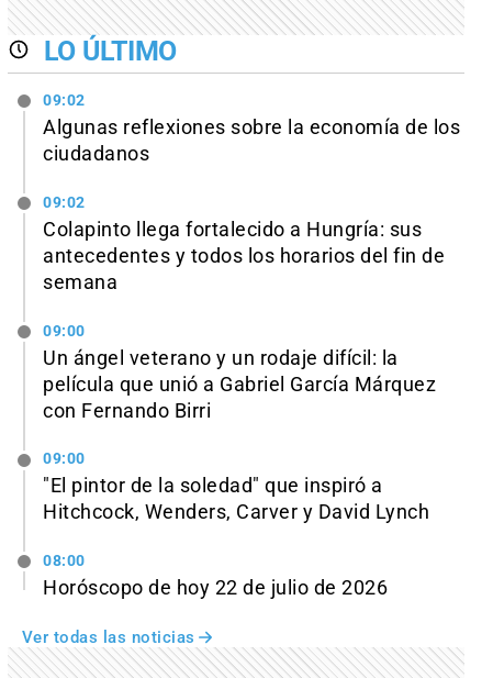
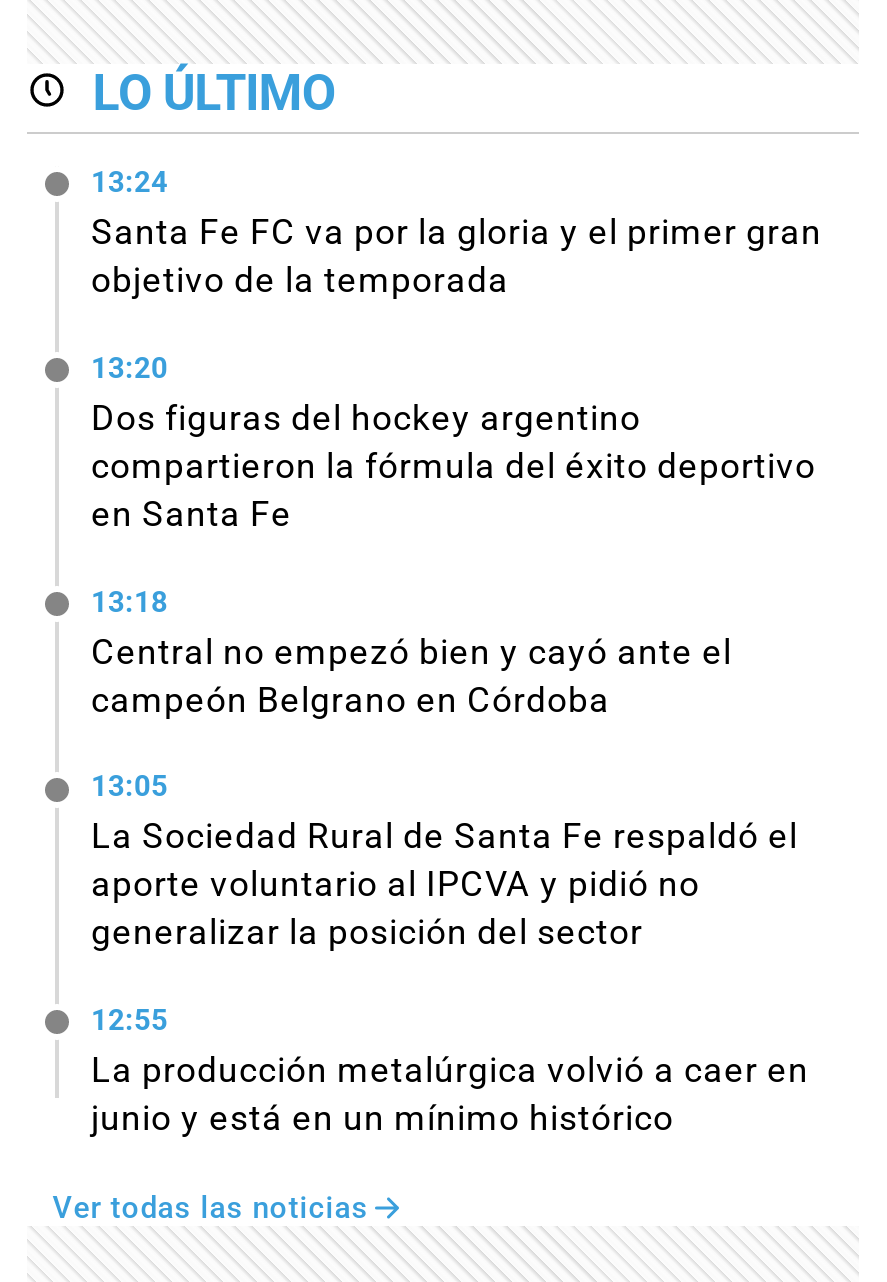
[43,91,460,165] 09:02 | Algunas reflexiones sobre la economía de los | ciudadanos -> [91,166,822,300] 13:24 | Santa Fe FC va por la gloria y el primer gran | objetivo de la temporada
[43,193,445,293] 09:02 | Colapinto llega fortalecido a Hungría: sus | antecedentes y todos los horarios del fin de | semana -> [91,352,816,534] 13:20 | Dos figuras del hockey argentino | compartieron la fórmula del éxito deportivo | en Santa Fe
[43,322,436,422] 09:00 | Un ángel veterano y un rodaje difícil: la | película que unió a Gabriel García Márquez | con Fernando Birri -> [91,585,732,719] 13:18 | Central no empezó bien y cayó ante el | campeón Belgrano en Córdoba
[43,450,429,524] 09:00 | "El pintor de la soledad" que inspiró a | Hitchcock, Wenders, Carver y David Lynch -> [91,771,798,953] 13:05 | La Sociedad Rural de Santa Fe respaldó el | aporte voluntario al IPCVA y pidió no | generalizar la posición del sector
[43,552,388,599] 08:00 | Horóscopo de hoy 22 de julio de 2026 -> [91,1005,809,1139] 12:55 | La producción metalúrgica volvió a caer en | junio y está en un mínimo histórico

